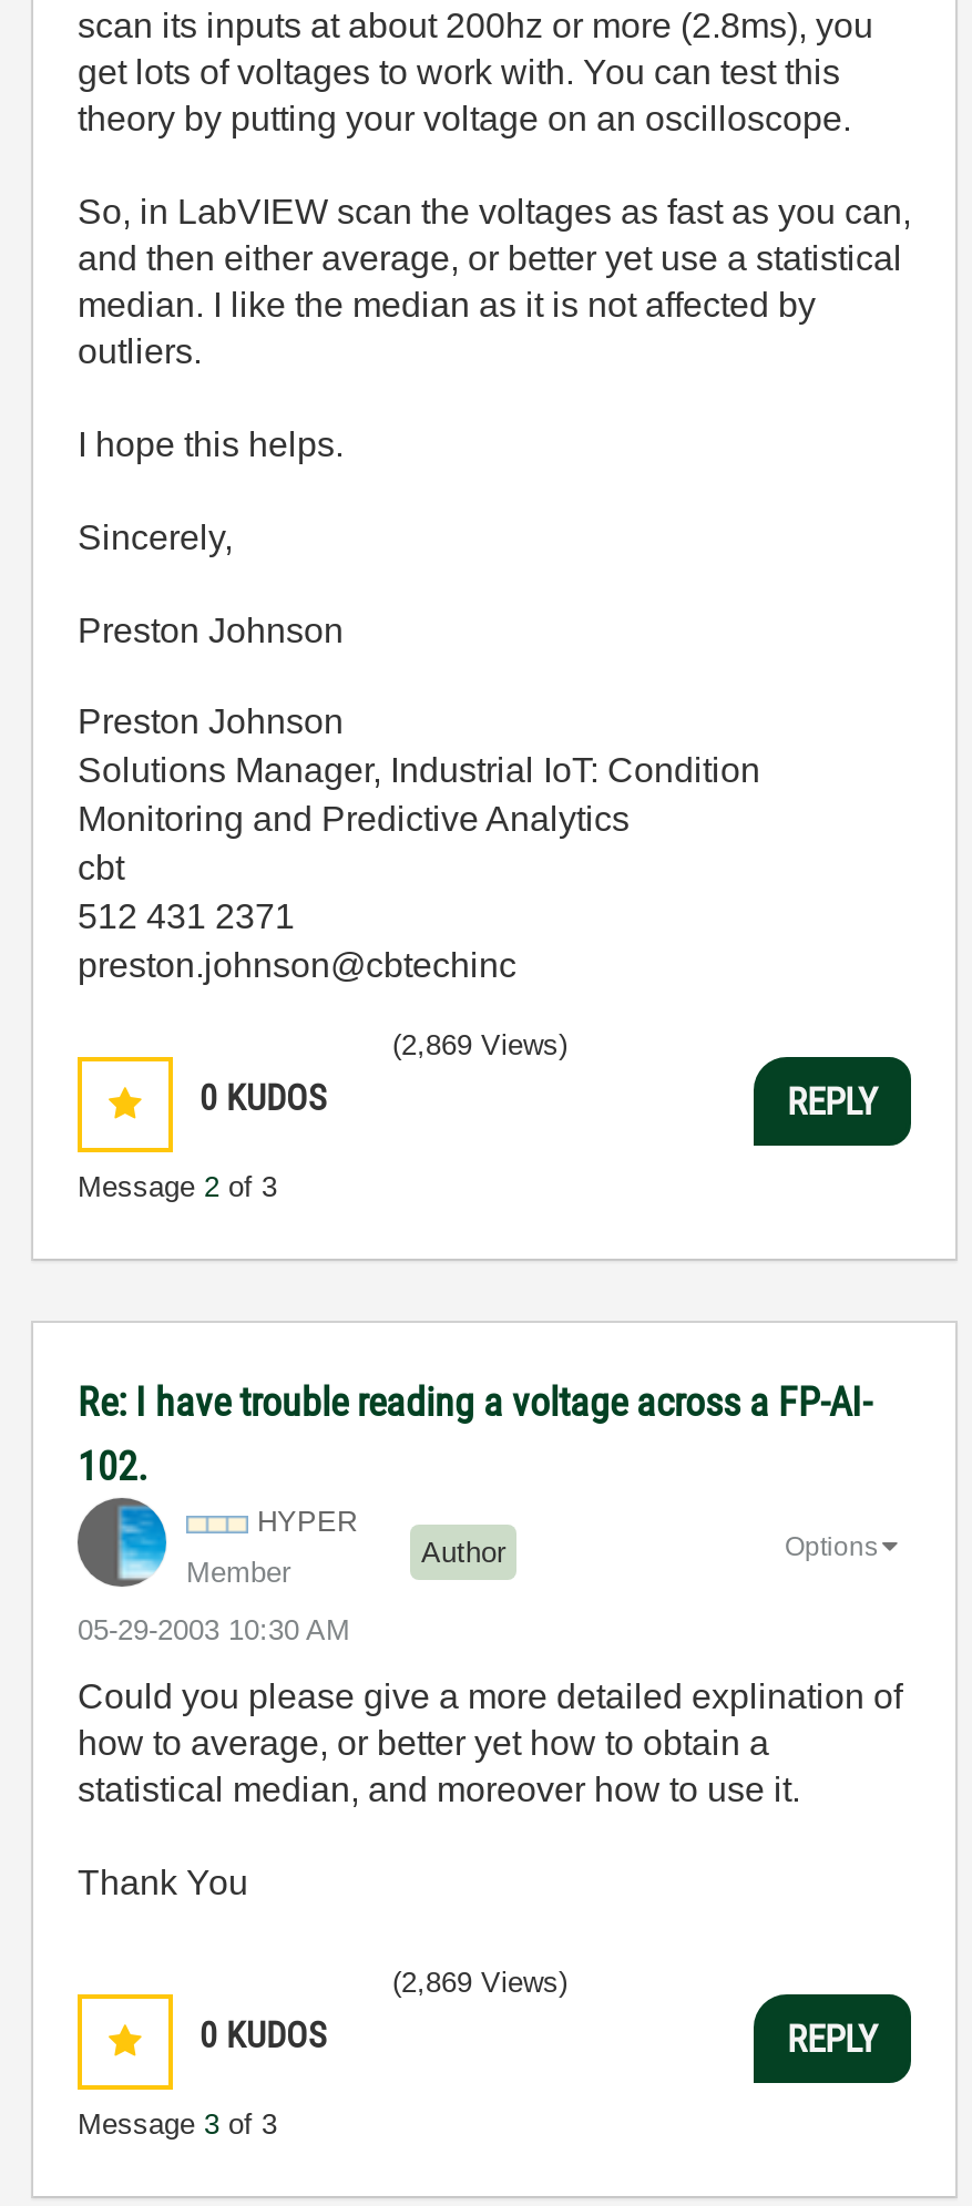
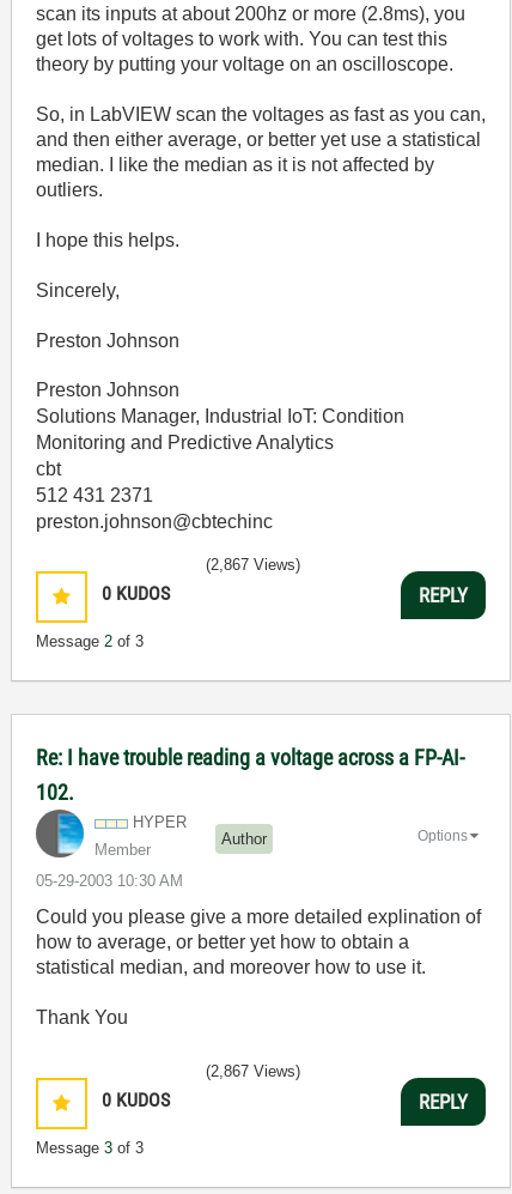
[392,1028,567,1061] (2,869 Views) -> [206,556,300,574] (2,867 Views)
[392,1966,567,1999] (2,869 Views) -> [206,1062,300,1080] (2,867 Views)

